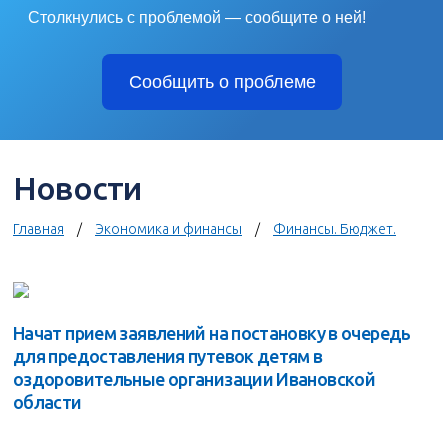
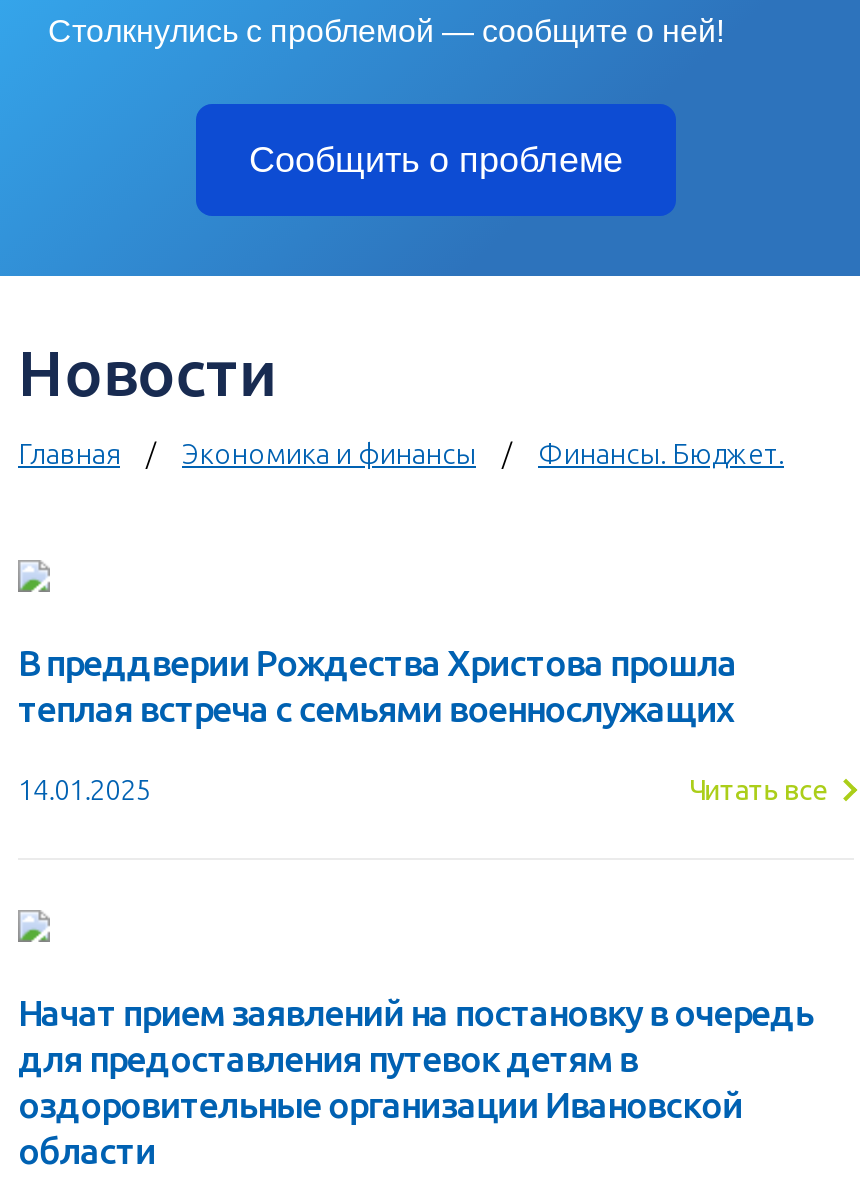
none -> [18,643,828,807] В преддверии Рождества Христова прошла | теплая встреча с семьями военнослужащих | 14.01.2025 | Читать все

